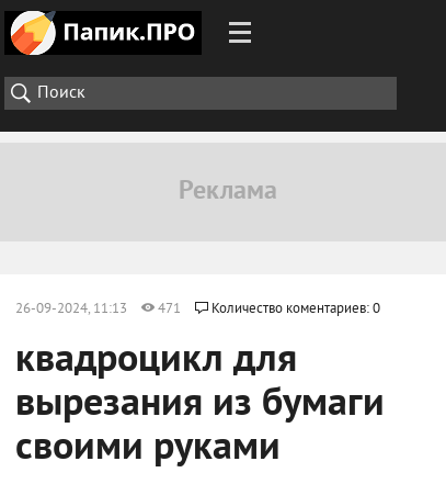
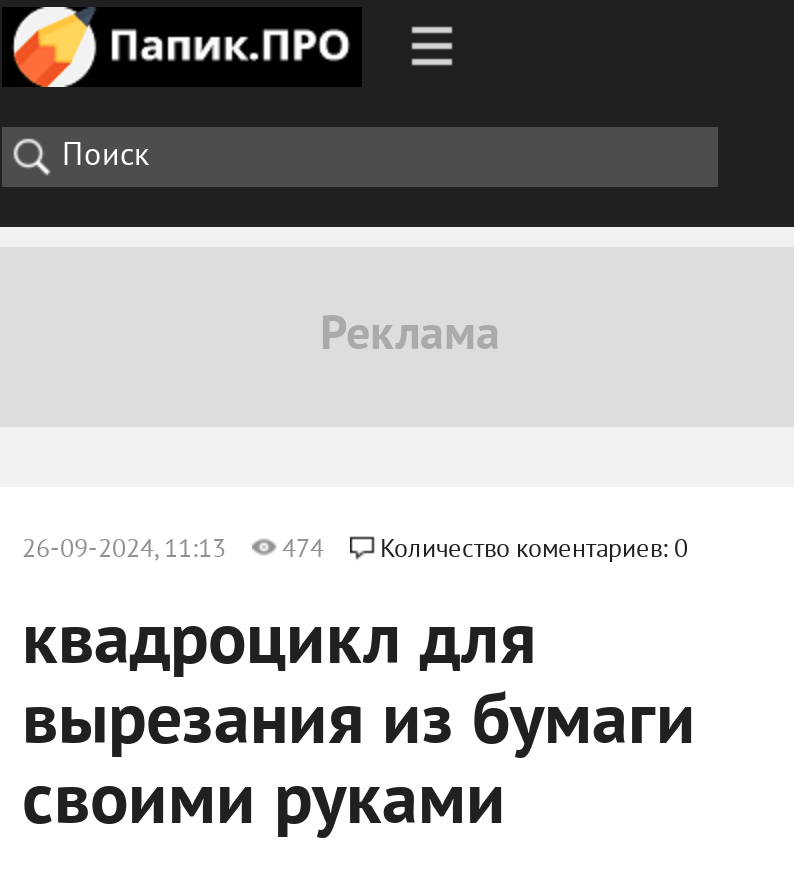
[15,301,380,318] 26-09-2024, 11:13 471 Количество коментариев: 0 -> [22,535,688,567] 26-09-2024, 11:13 474 Количество коментариев: 0

